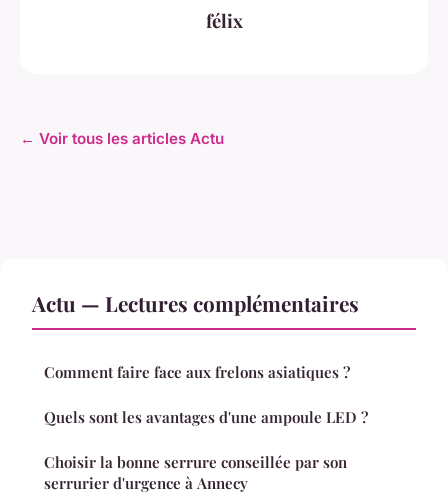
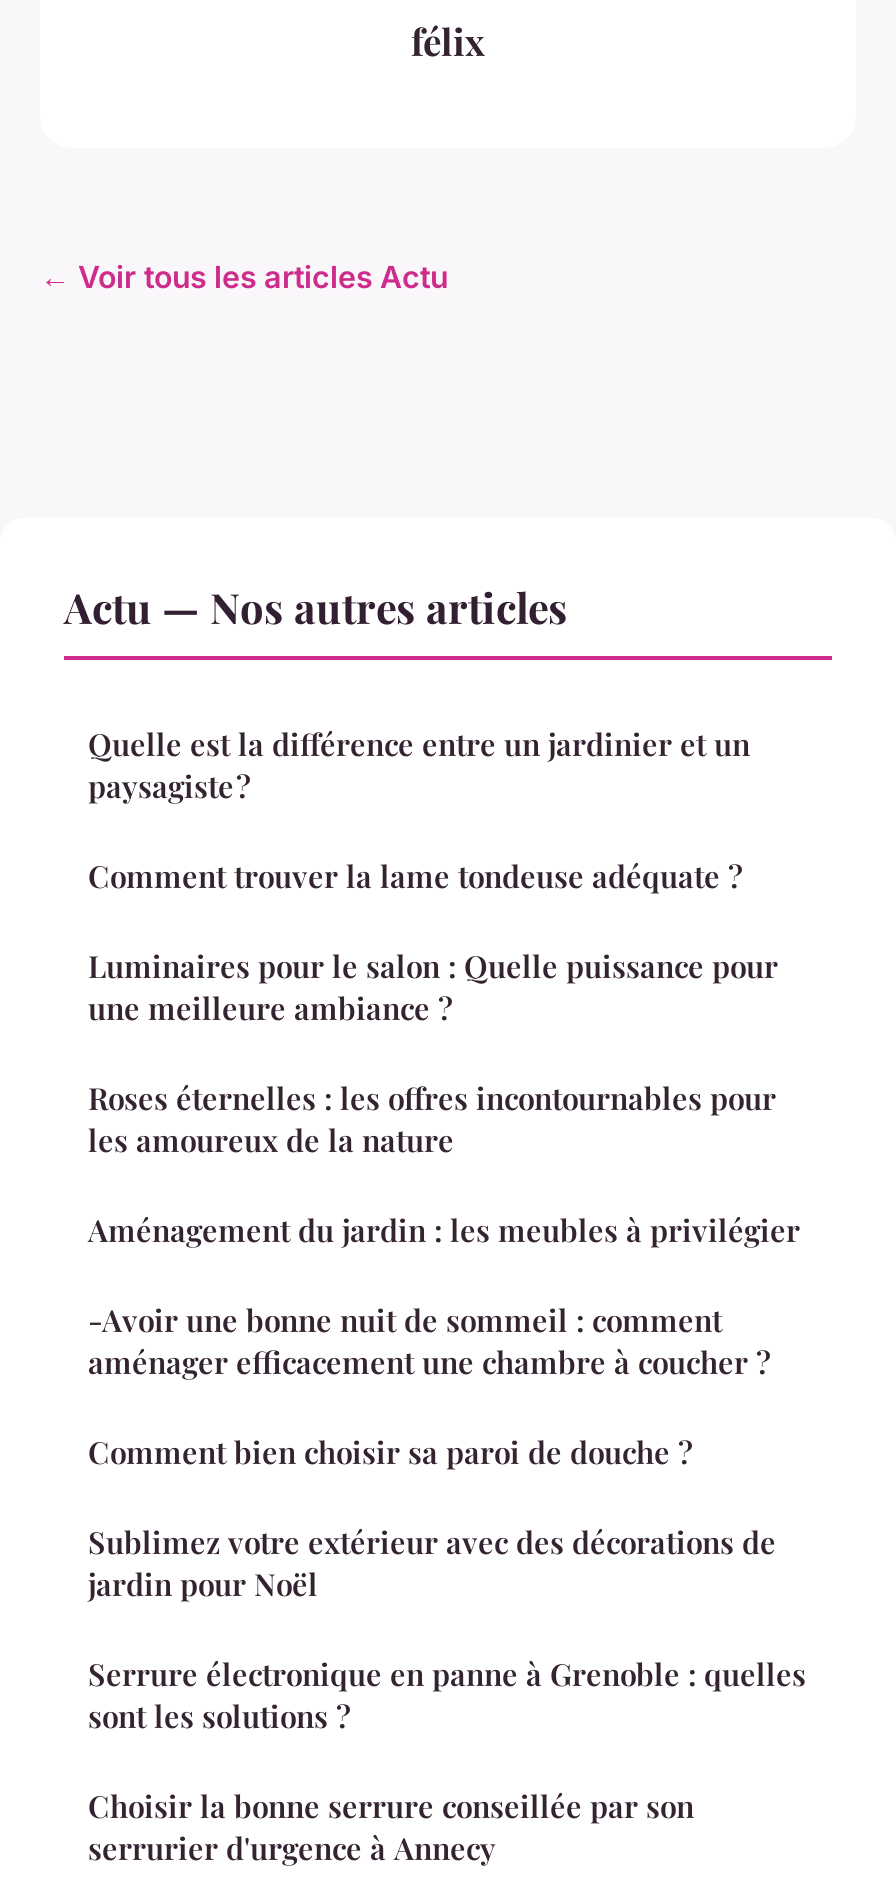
[32,289,368,427] Actu — Lectures complémentaires | Comment faire face aux frelons asiatiques ? | Quels sont les avantages d'une ampoule LED ? -> [64,578,806,1736] Actu — Nos autres articles | Quelle est la différence entre un jardinier et un | paysagiste ? | Comment trouver la lame tondeuse adéquate ? | Luminaires pour le salon : Quelle puissance pour | une meilleure ambiance ? | Roses éternelles : les offres incontournables pour | les amoureux de la nature | Aménagement du jardin : les meubles à privilégier | -Avoir une bonne nuit de sommeil : comment | aménager efficacement une chambre à coucher ? | Comment bien choisir sa paroi de douche ? | Sublimez votre extérieur avec des décorations de | jardin pour Noël | Serrure électronique en panne à Grenoble : quelles | sont les solutions ?

